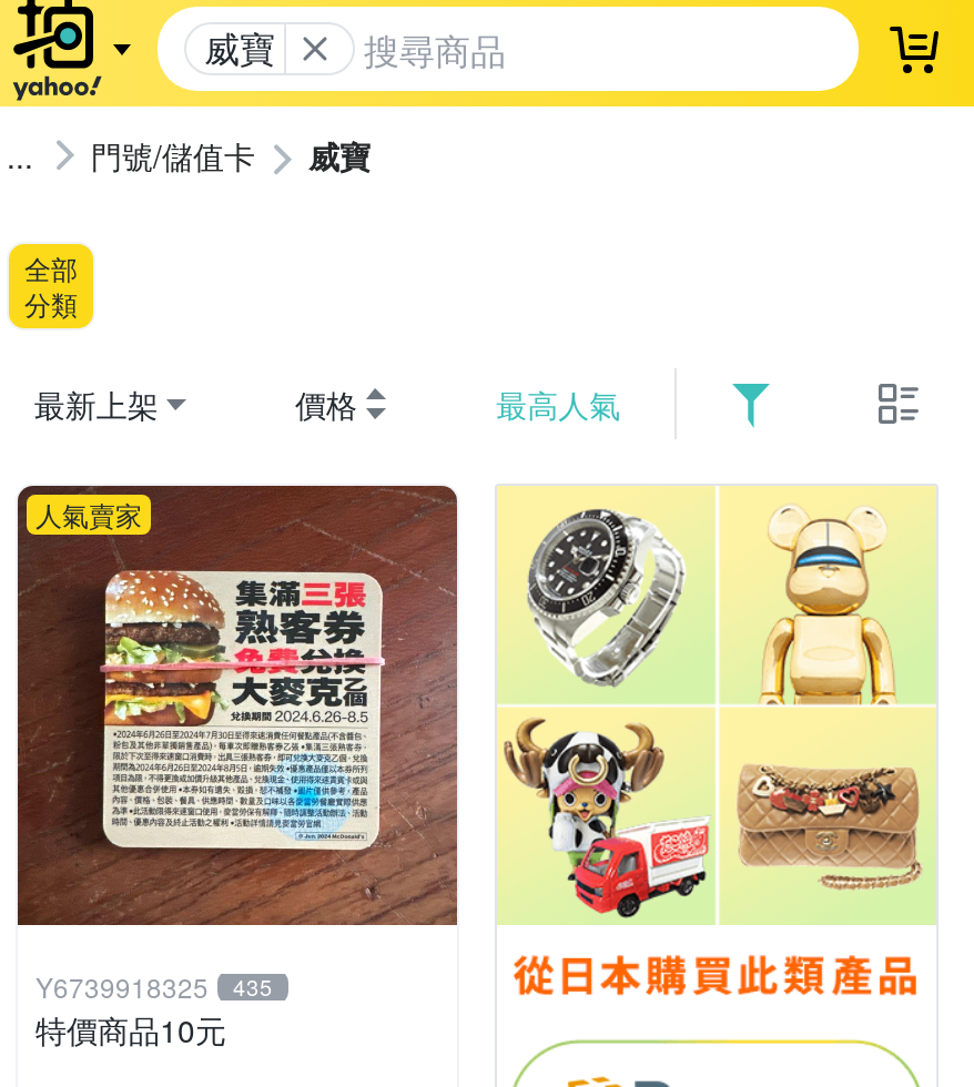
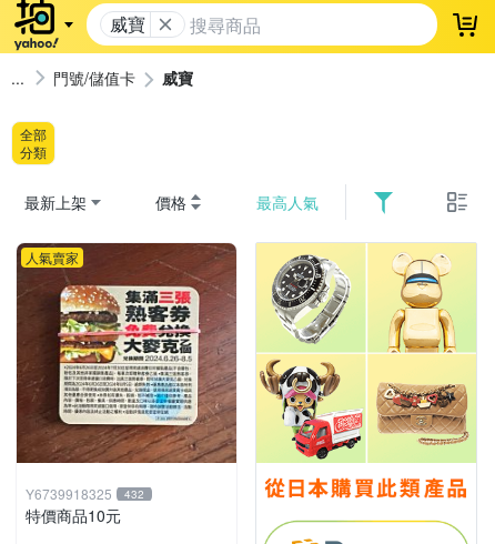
[35,968,273,1006] Y6739918325 435 -> [26,484,144,503] Y6739918325 432

